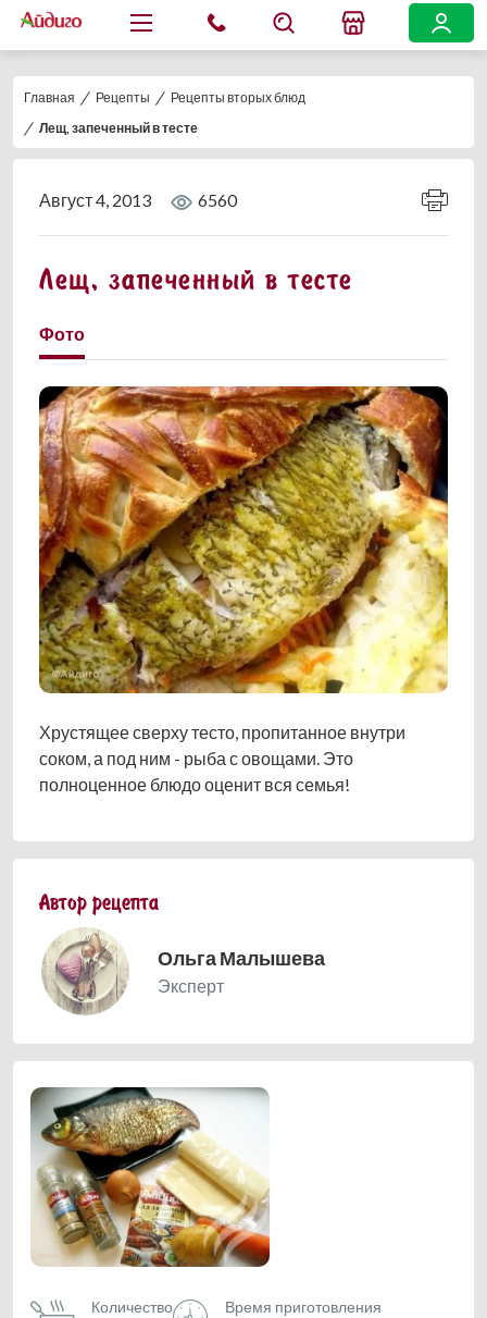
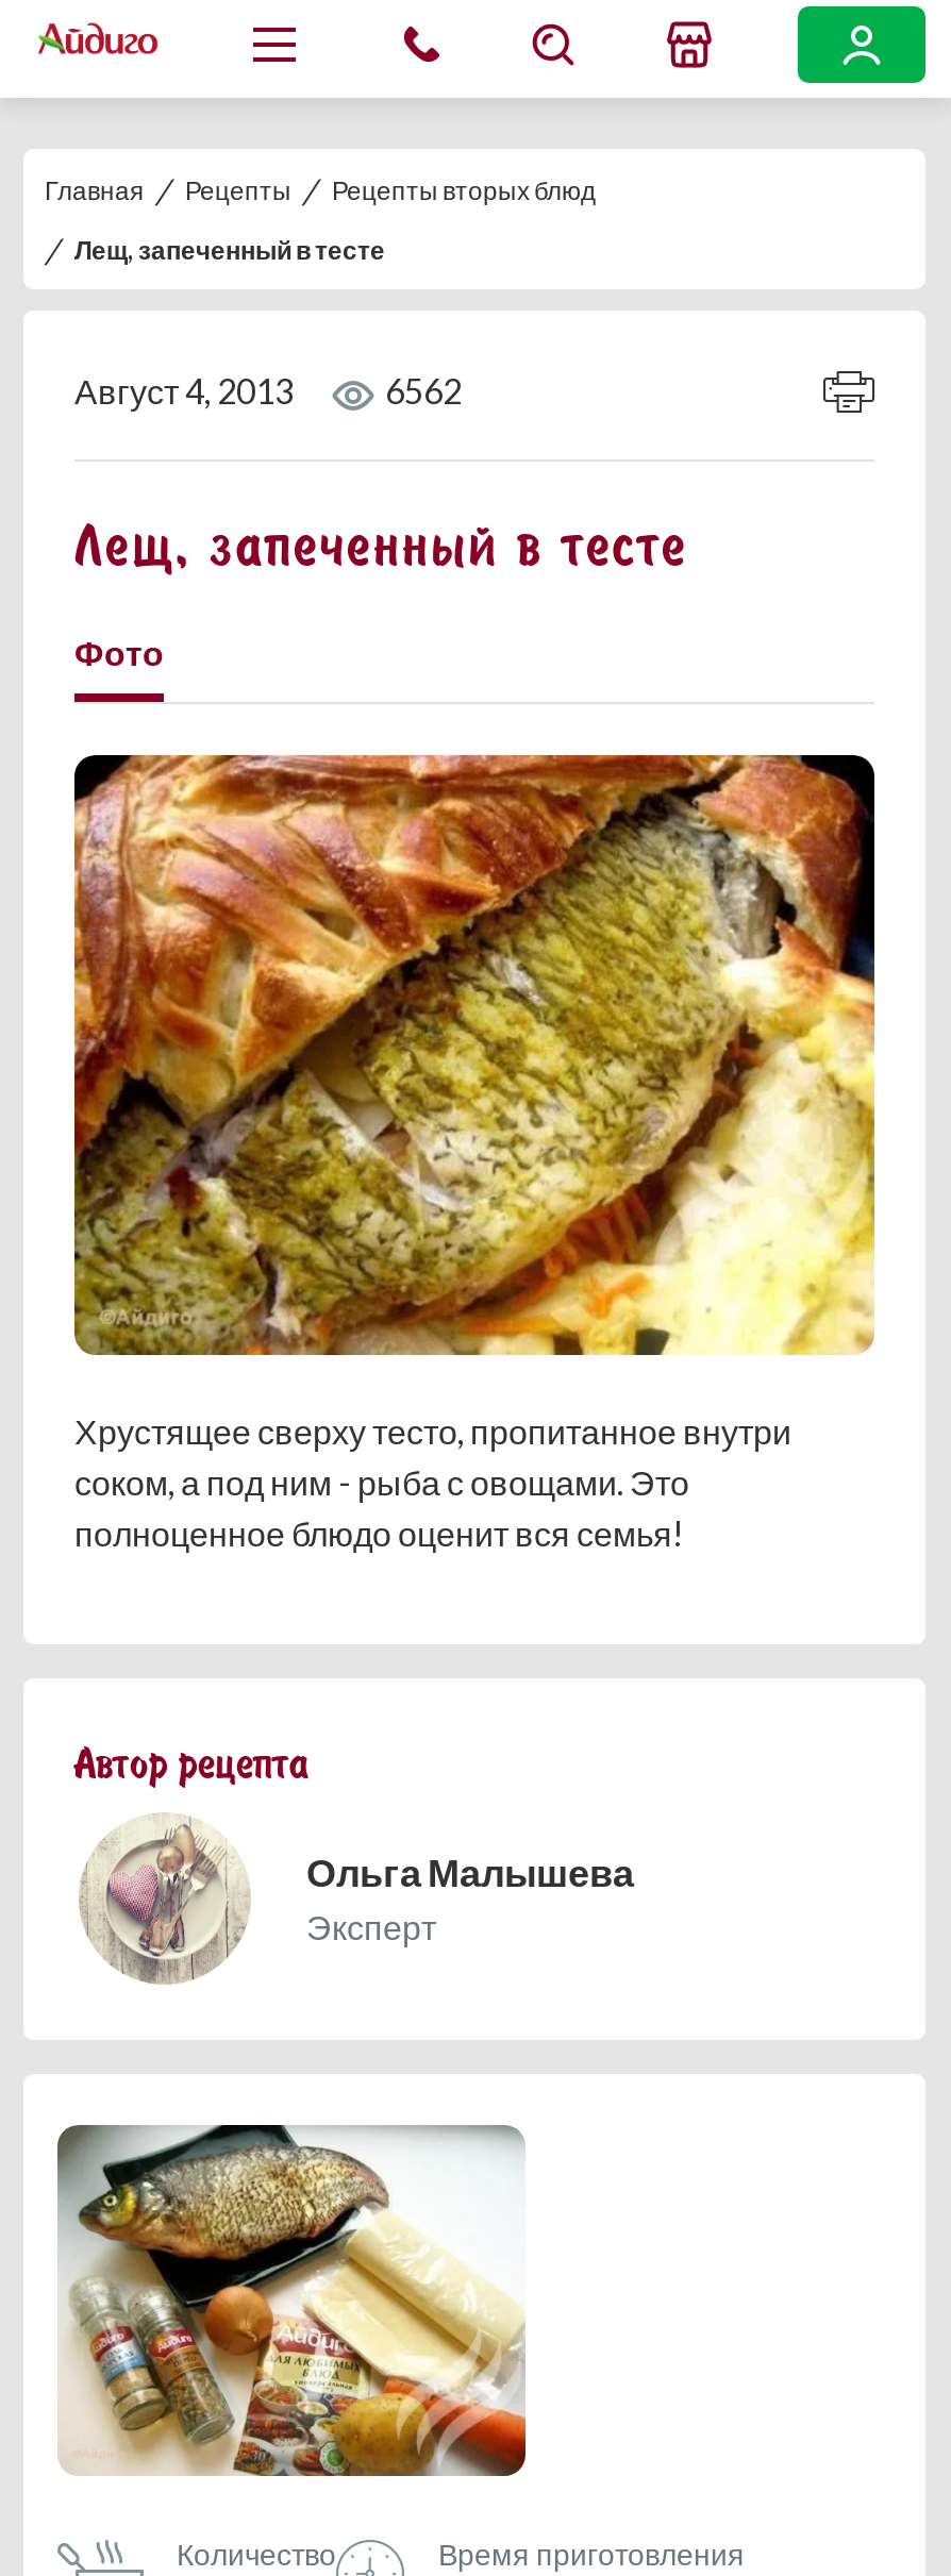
[195,189,237,210] 6560 -> [379,370,462,410] 6562

